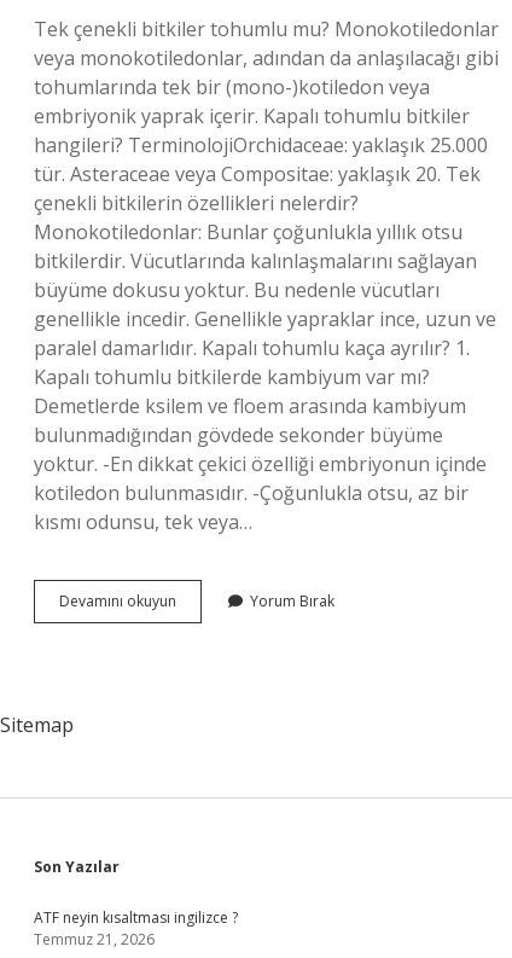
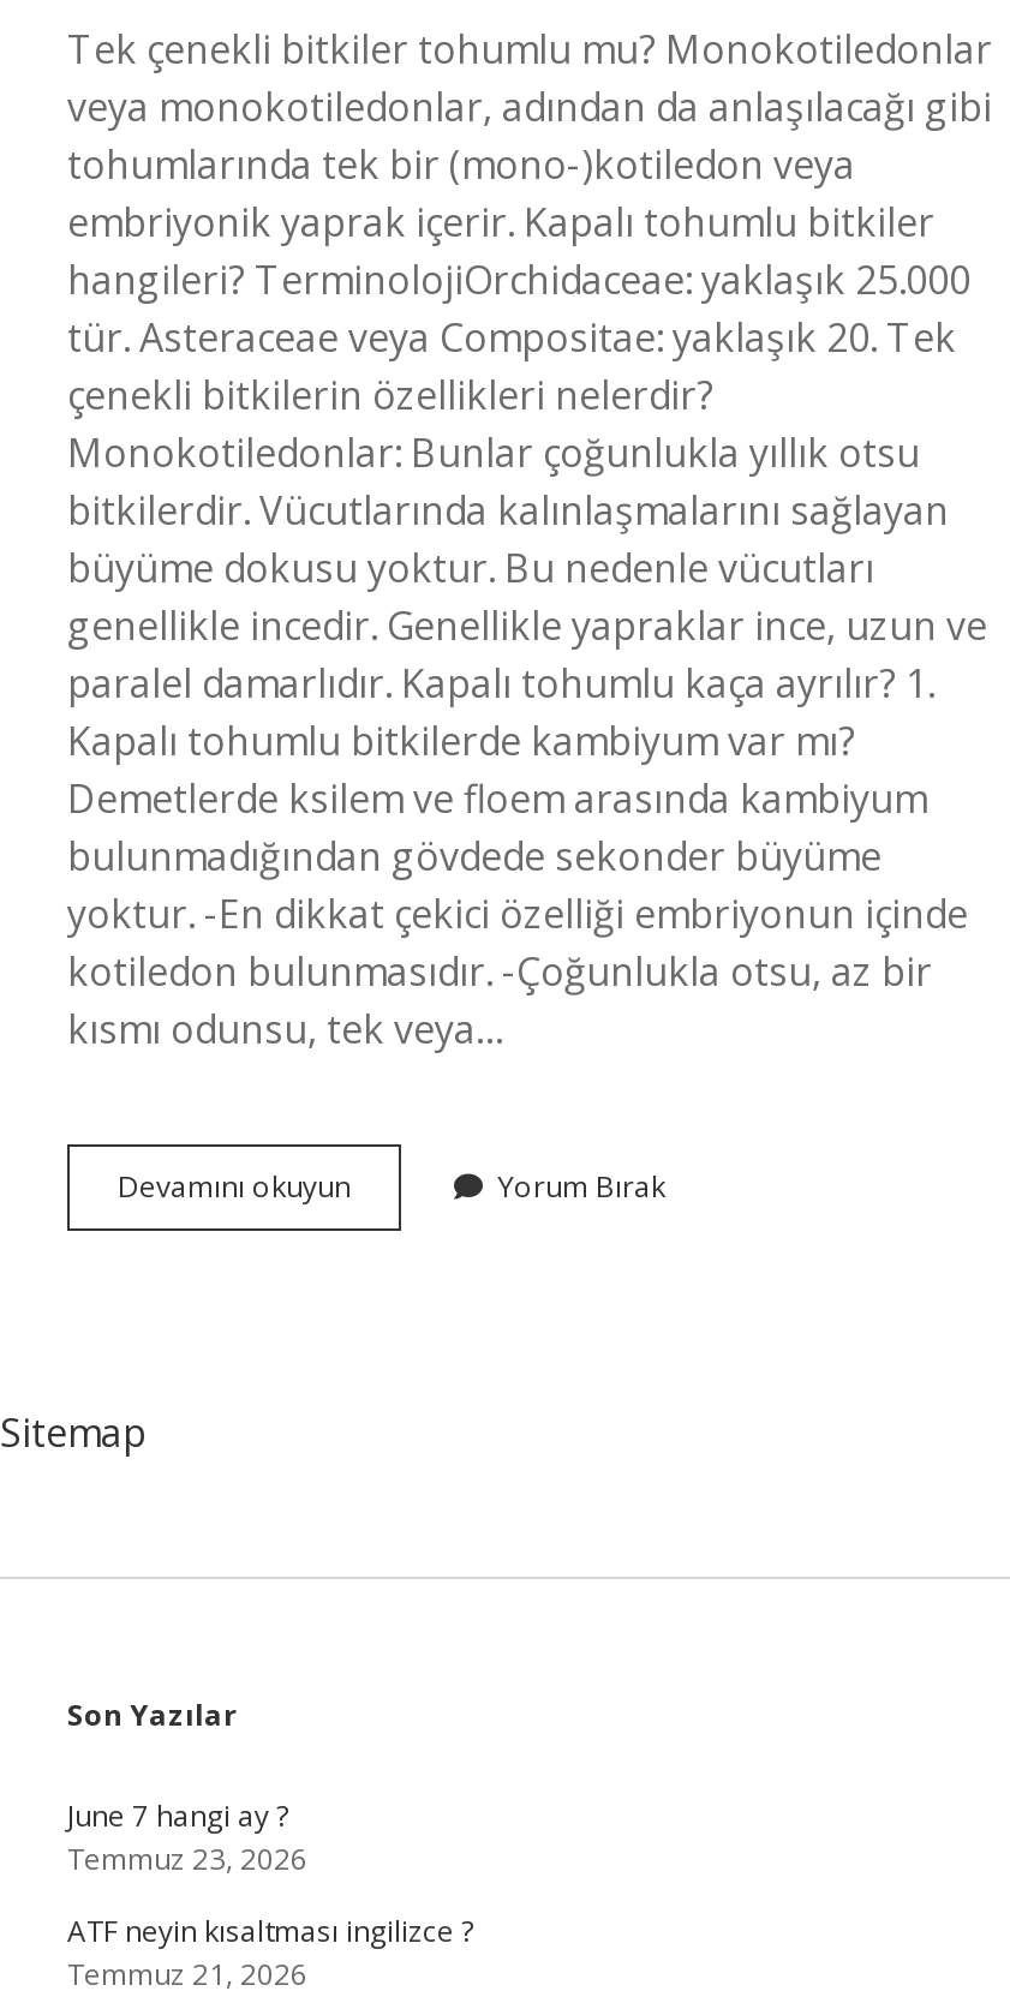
none -> [67,1795,307,1879] June 7 hangi ay ? | Temmuz 23, 2026

